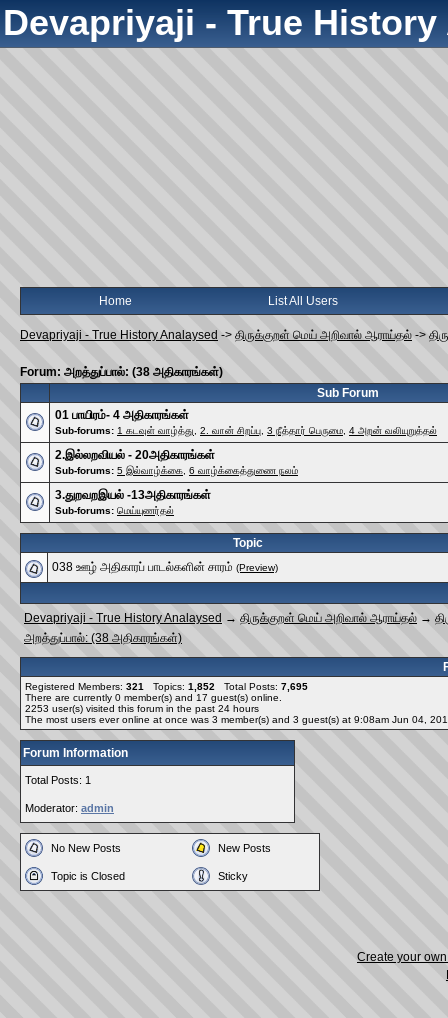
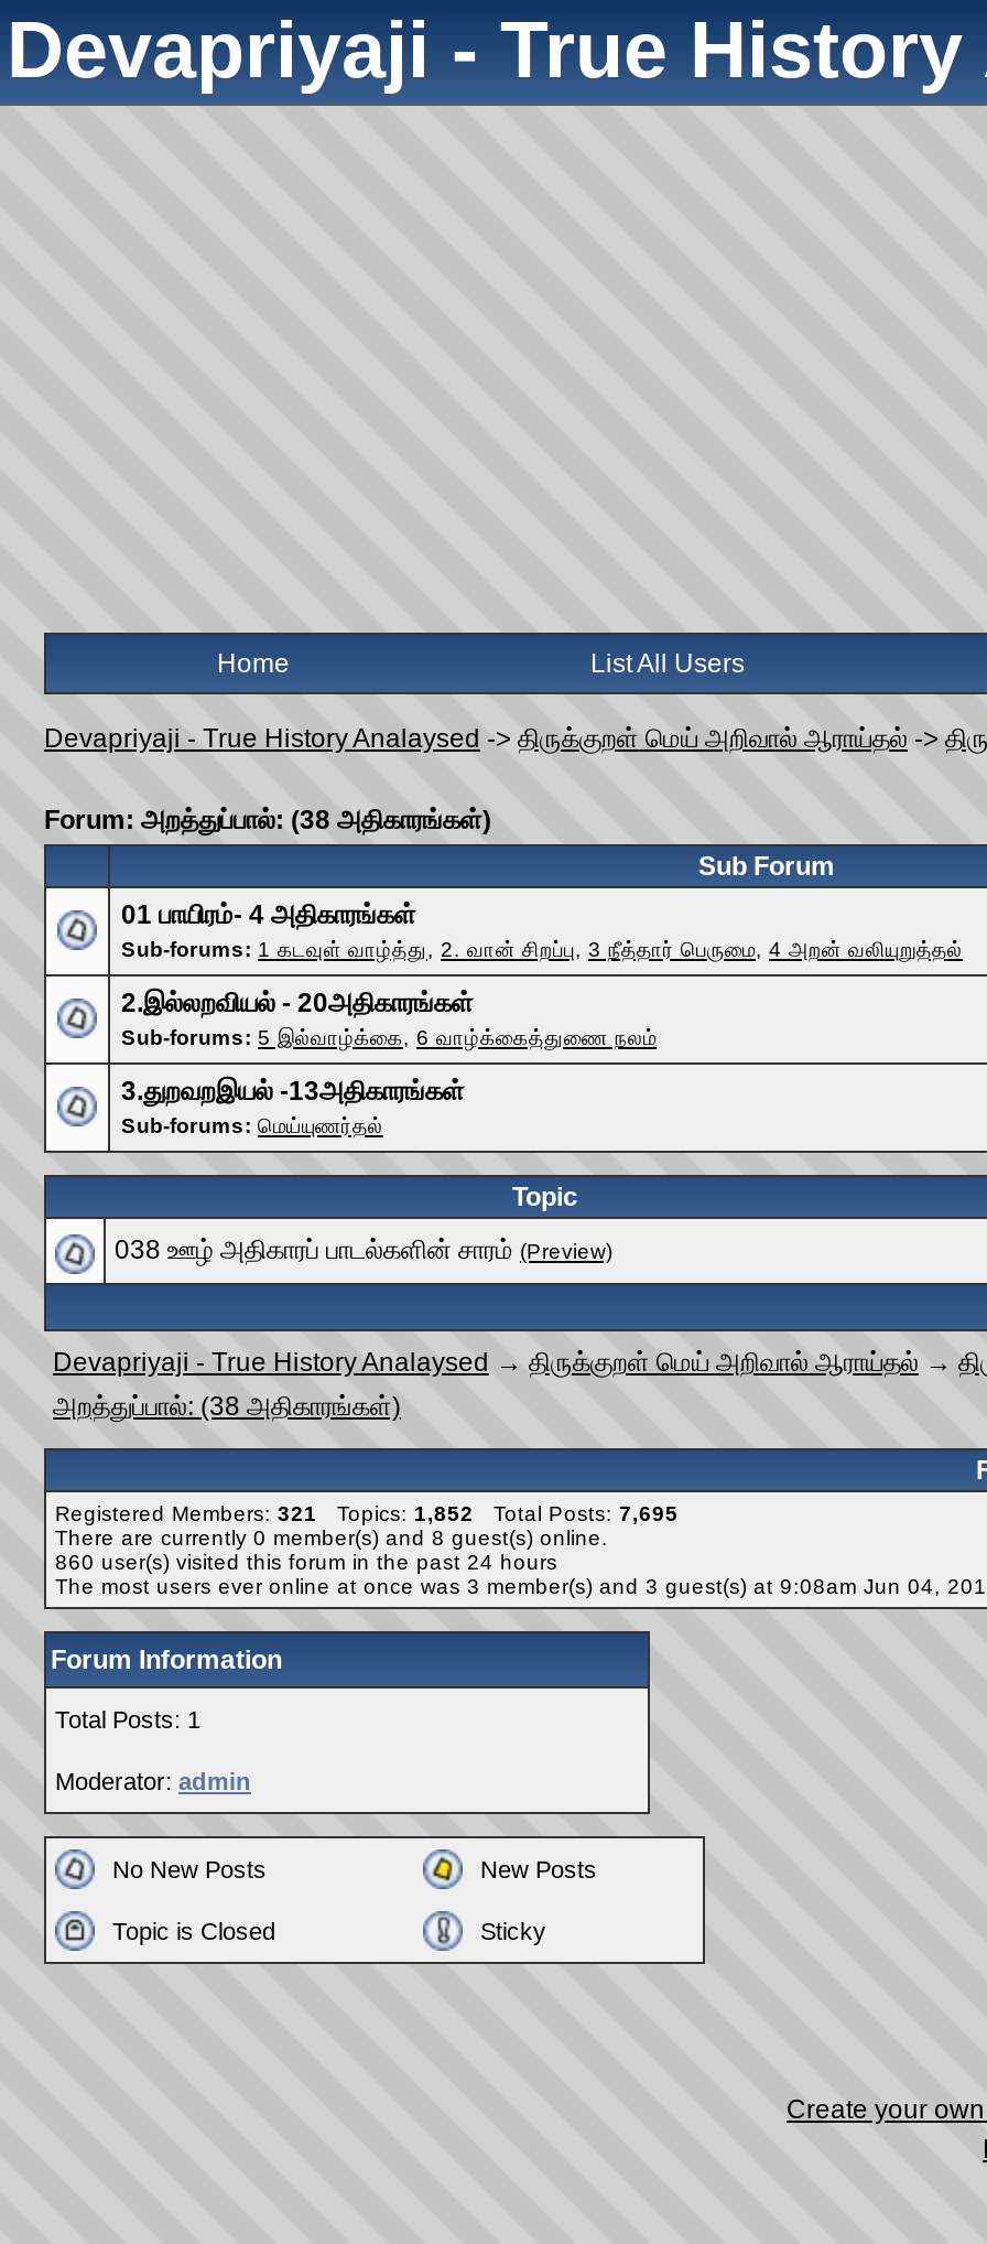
[25,692,282,703] There are currently 0 member(s) and 17 guest(s) online. -> [55,1525,608,1550] There are currently 0 member(s) and 8 guest(s) online.
[25,703,259,714] 2253 user(s) visited this forum in the past 24 hours -> [55,1550,557,1574] 860 user(s) visited this forum in the past 24 hours

